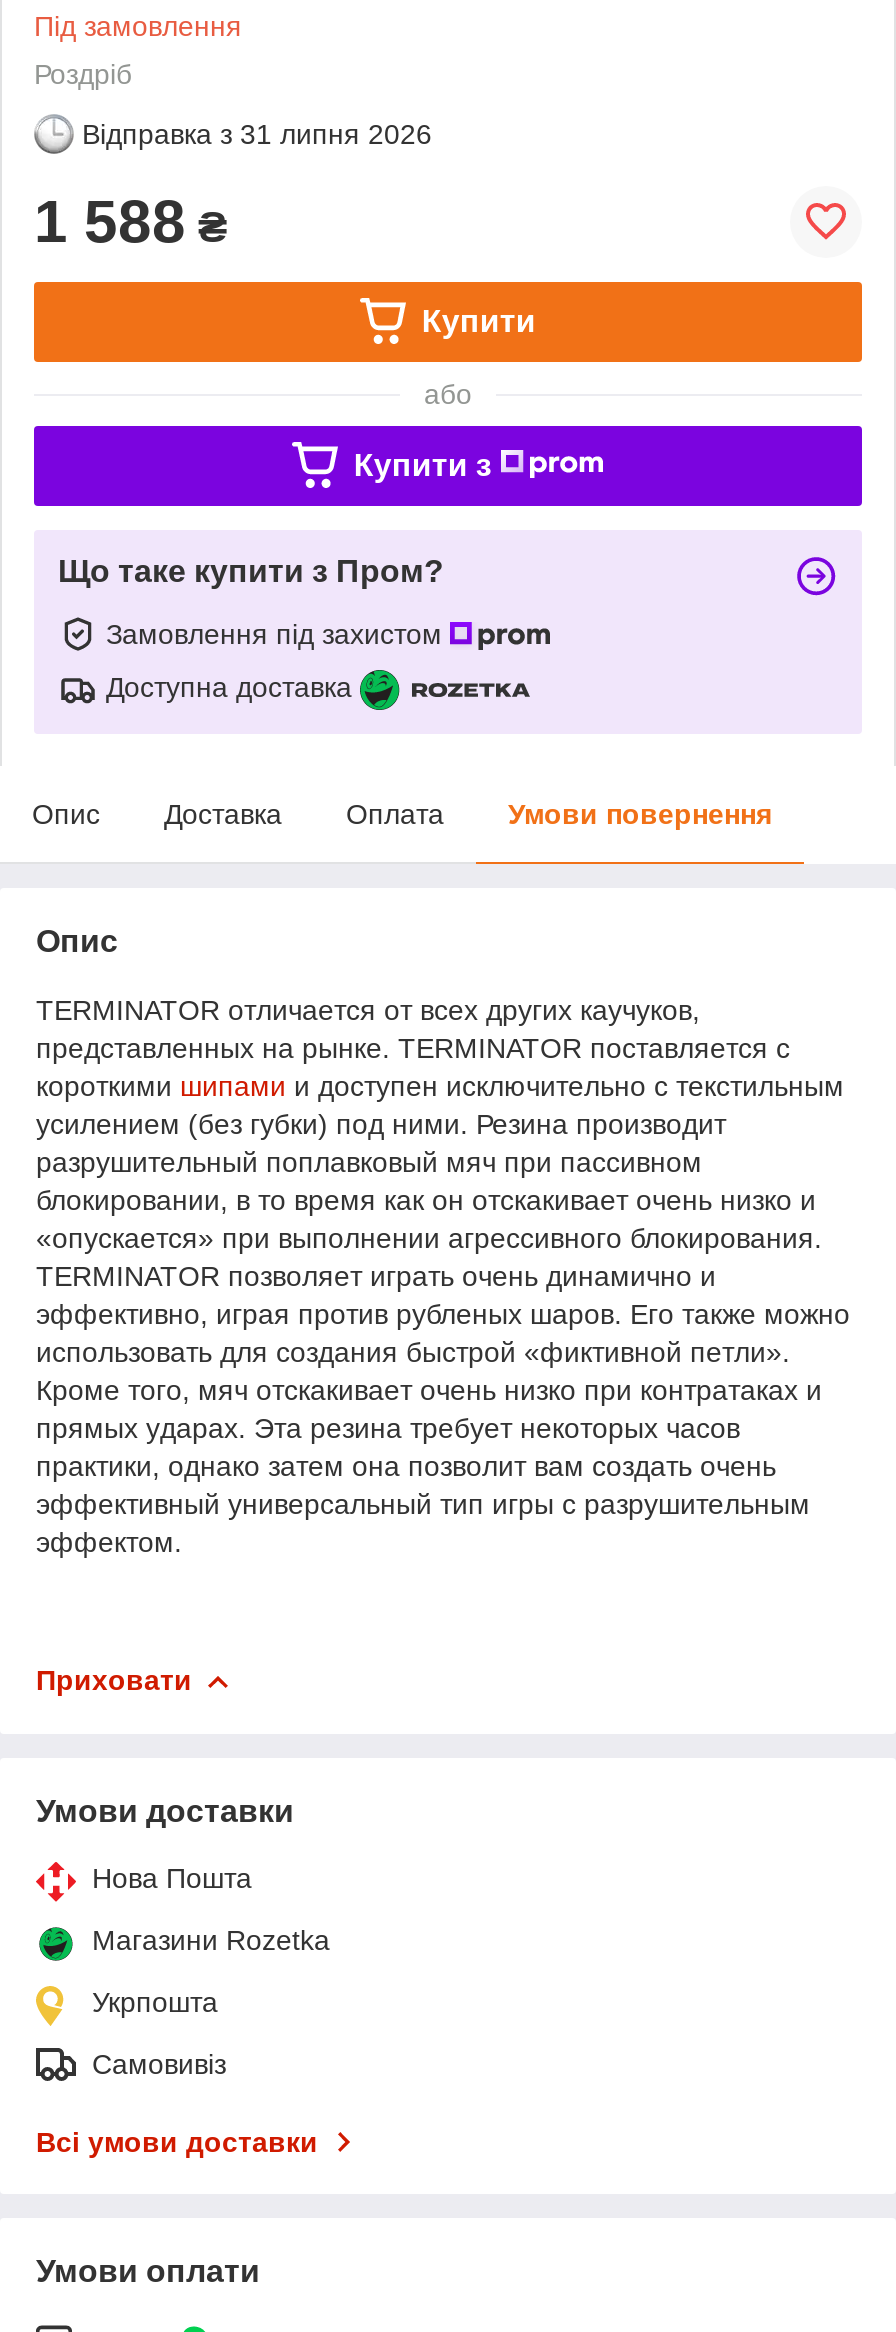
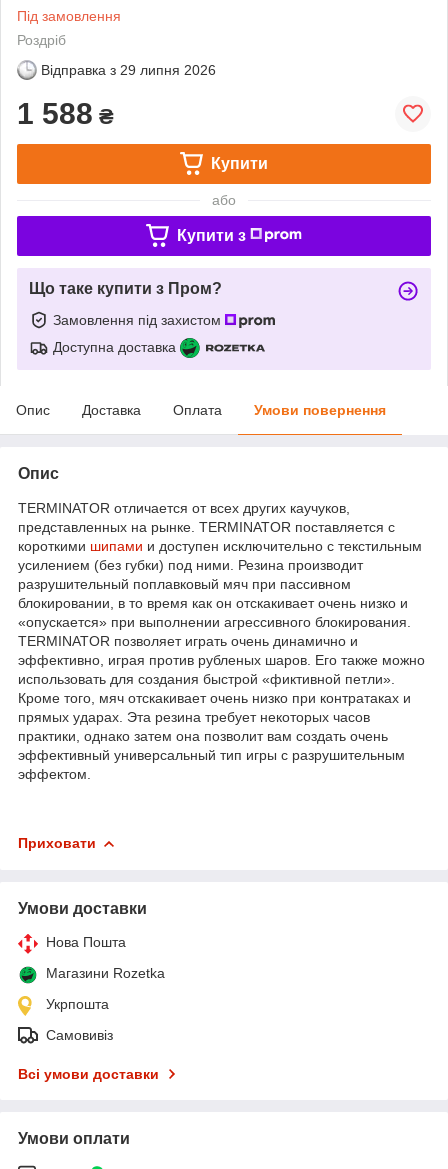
[82,118,432,150] Відправка з 31 липня 2026 -> [41,62,216,78] Відправка з 29 липня 2026

